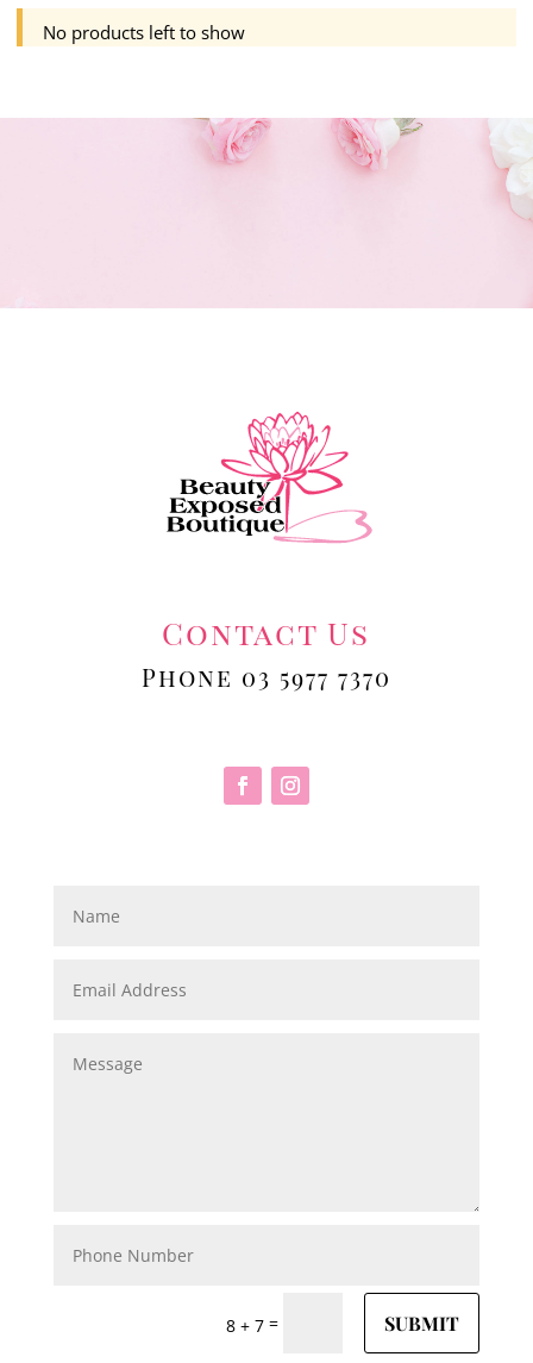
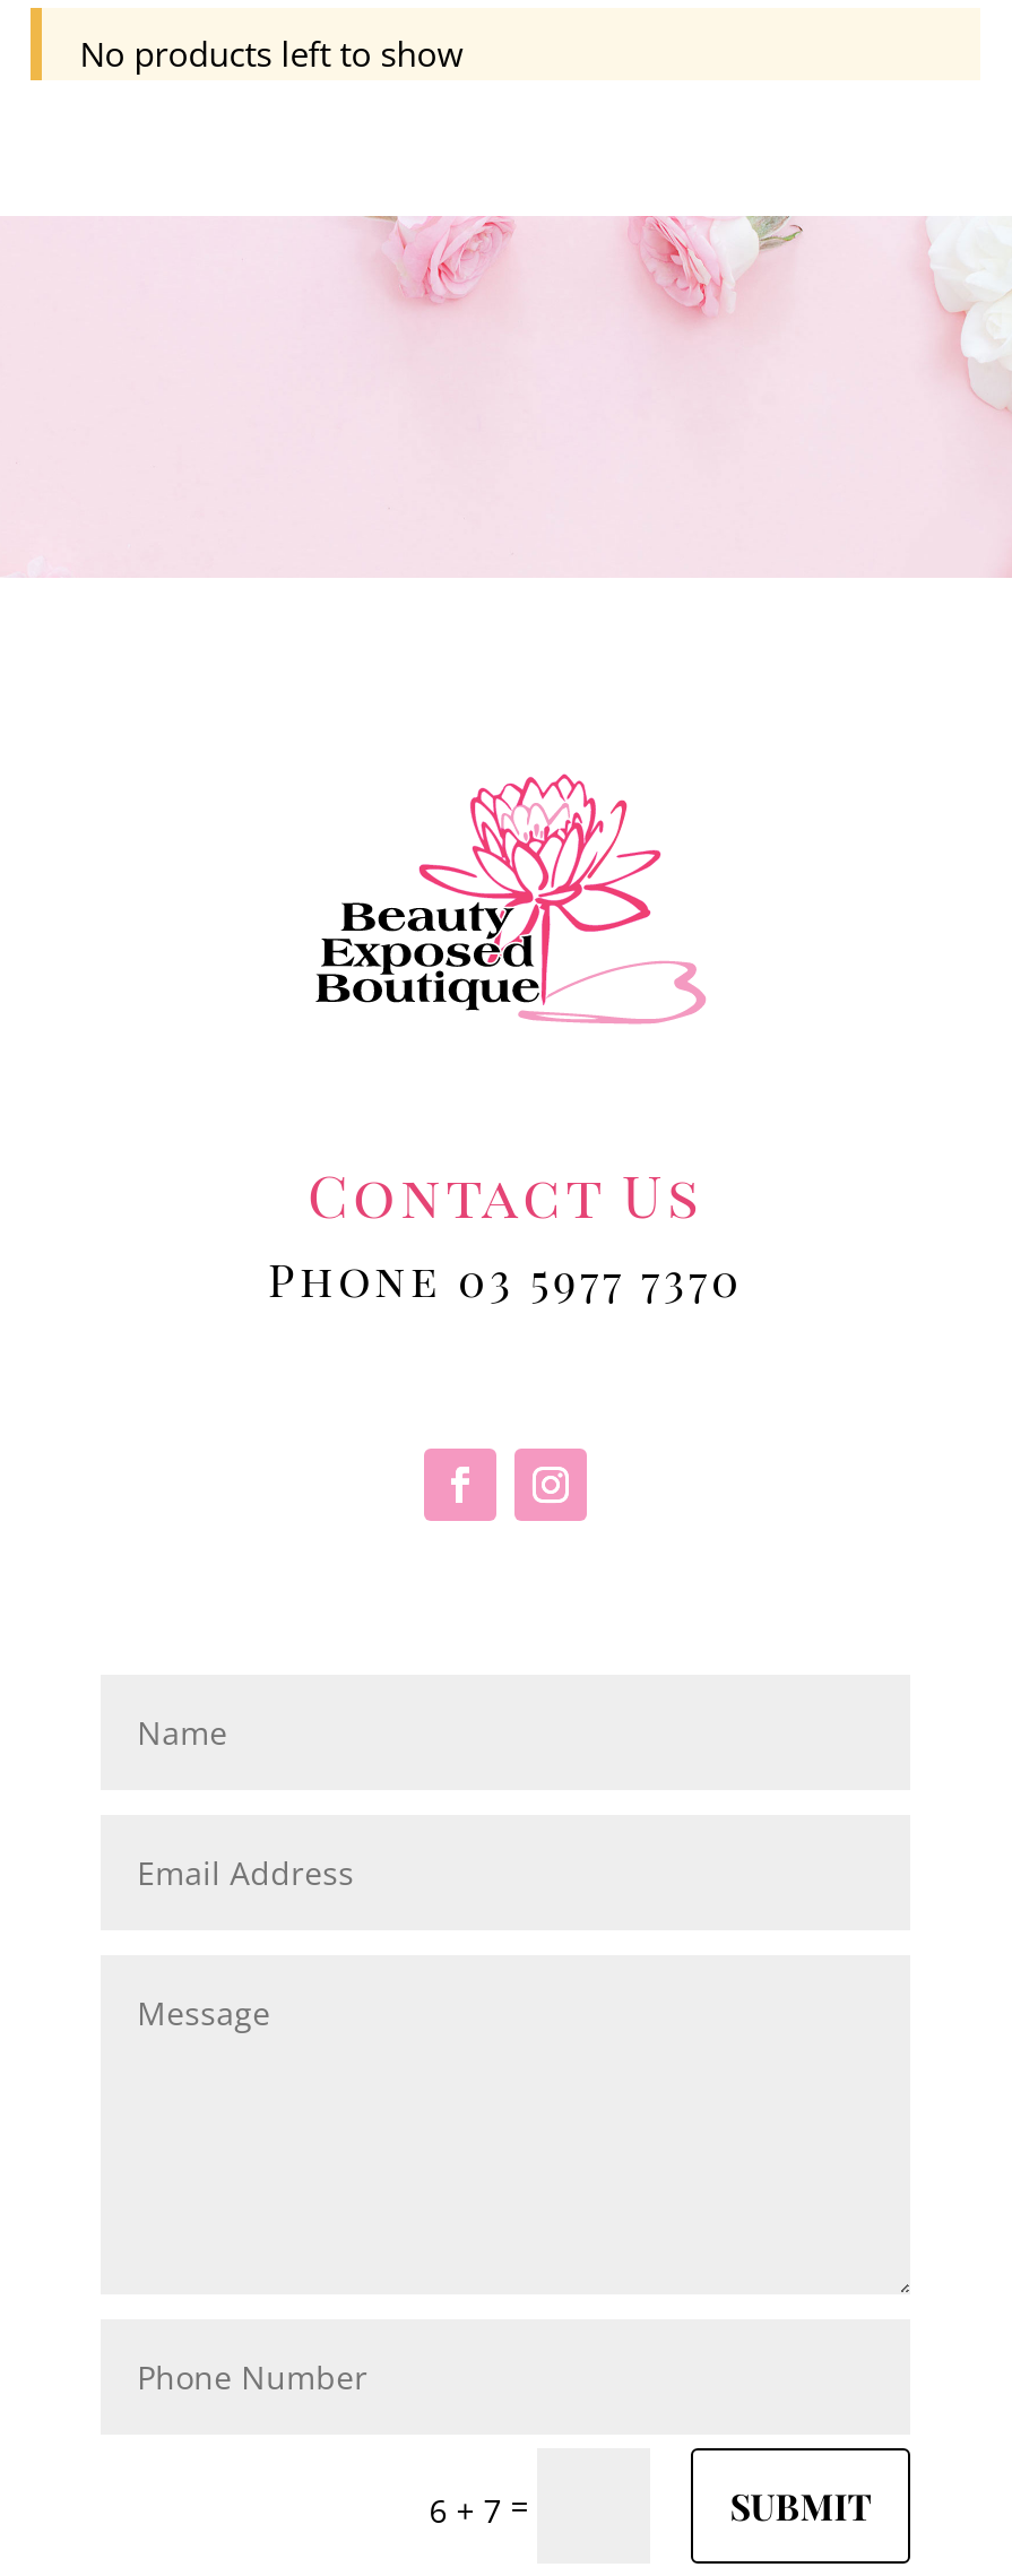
[226,1312,283,1336] 8 + 7 = -> [429,2484,538,2531] 6 + 7 =

